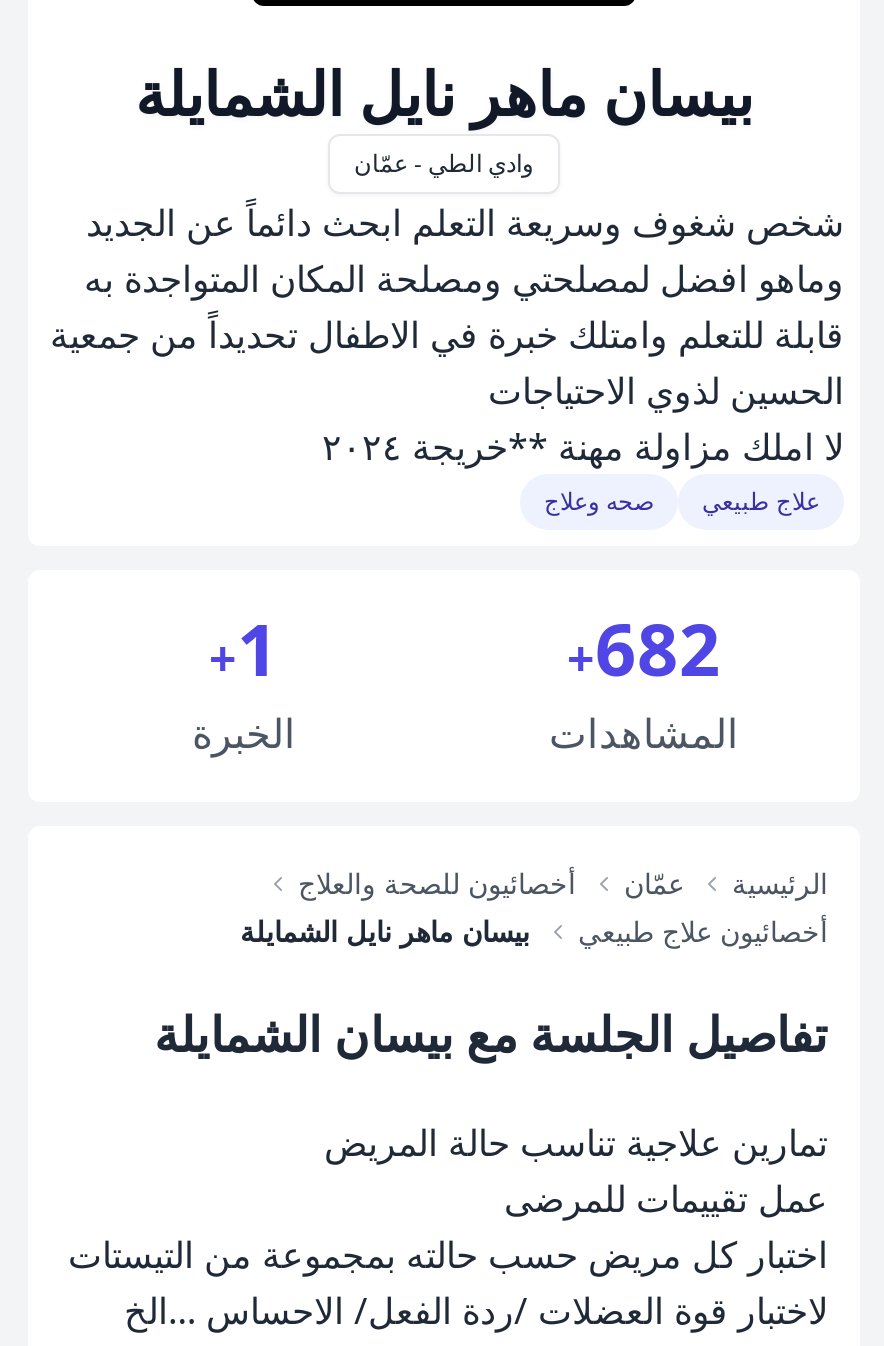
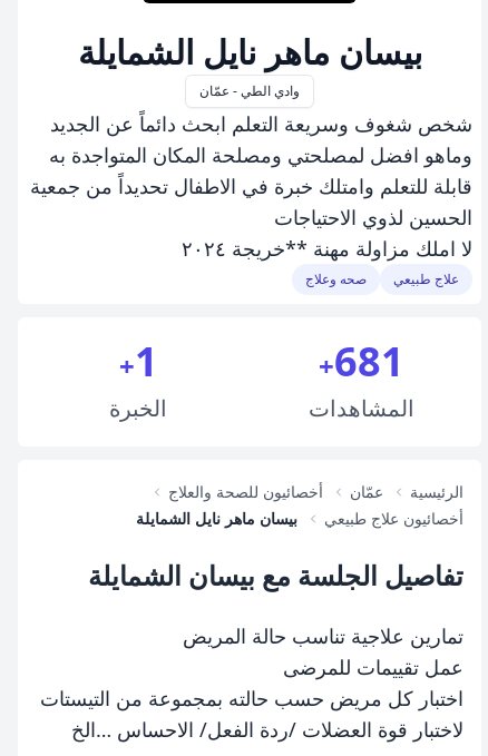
[595,600,721,698] 682 -> [334,334,404,389] 681

